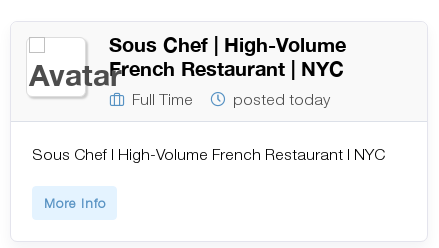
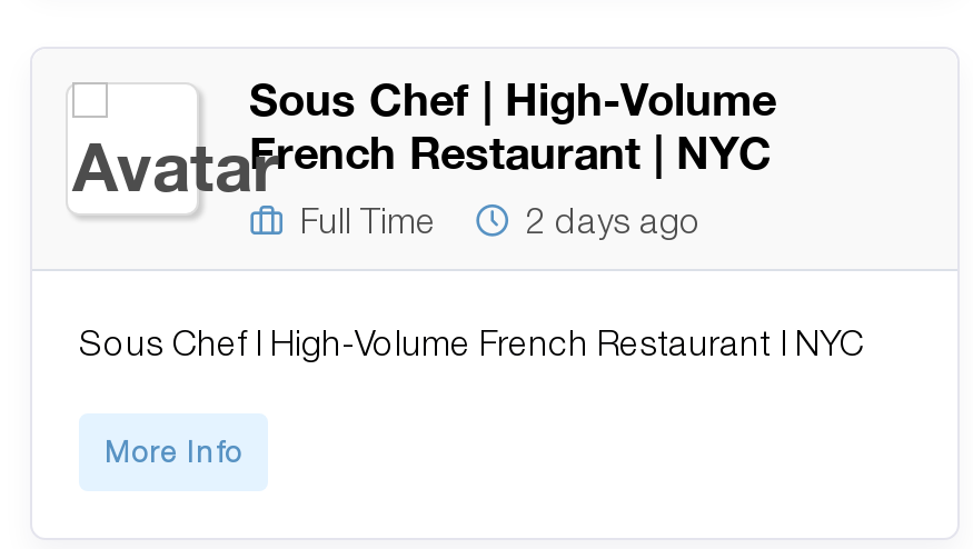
[233,89,330,107] posted today -> [526,200,702,240] 2 days ago

